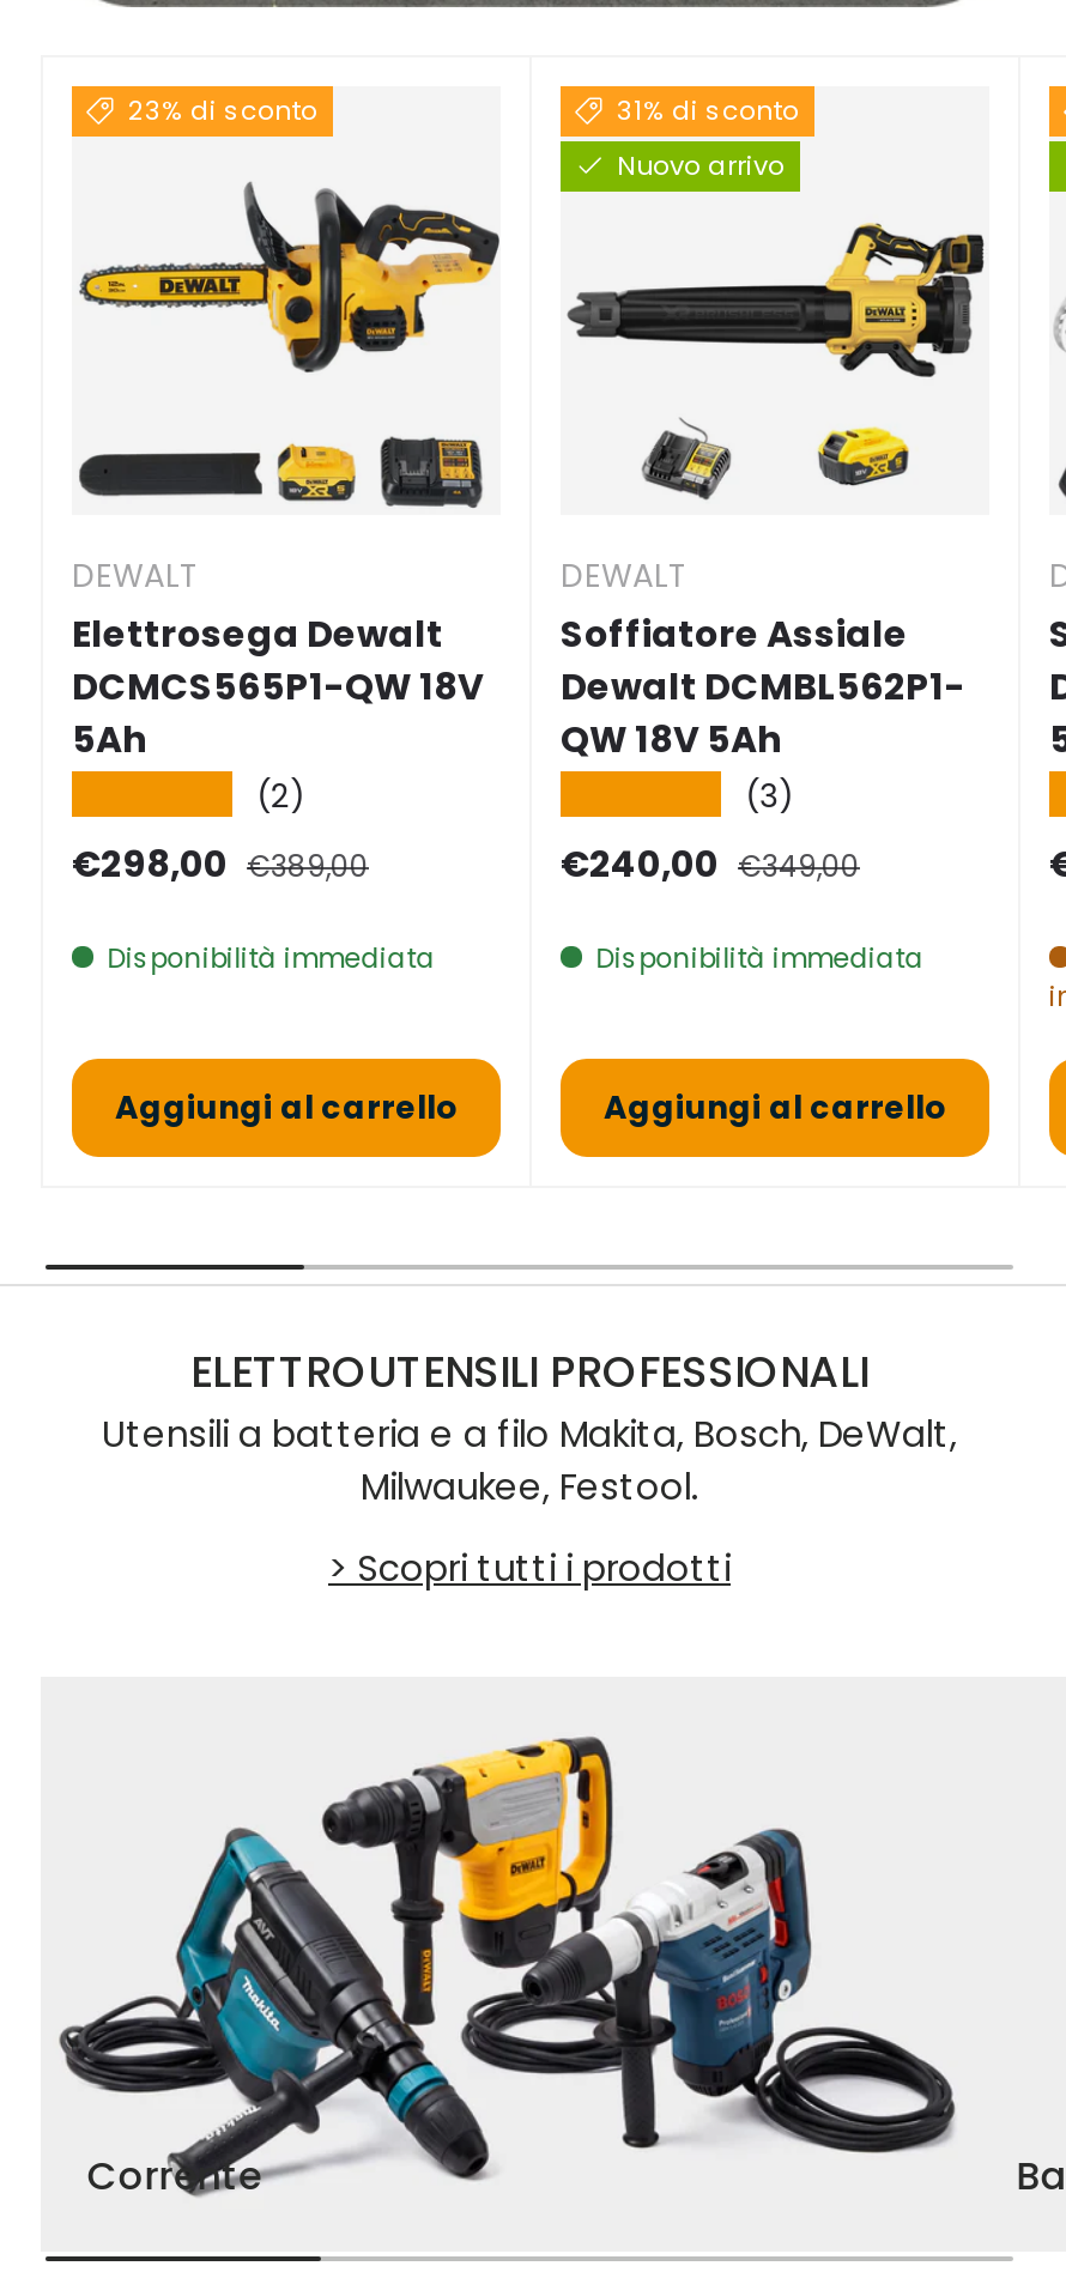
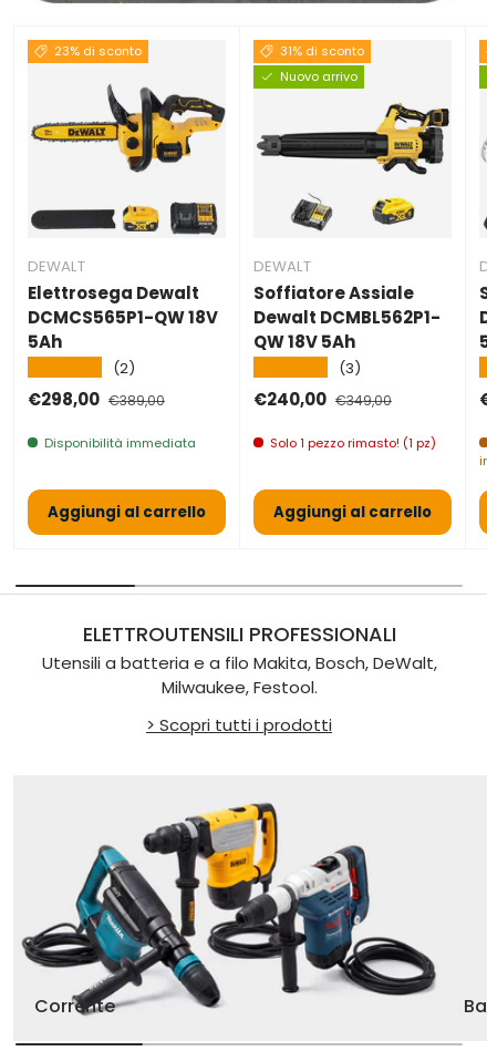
[596,939,924,978] Disponibilità immediata -> [270,434,436,452] Solo 1 pezzo rimasto! (1 pz)

